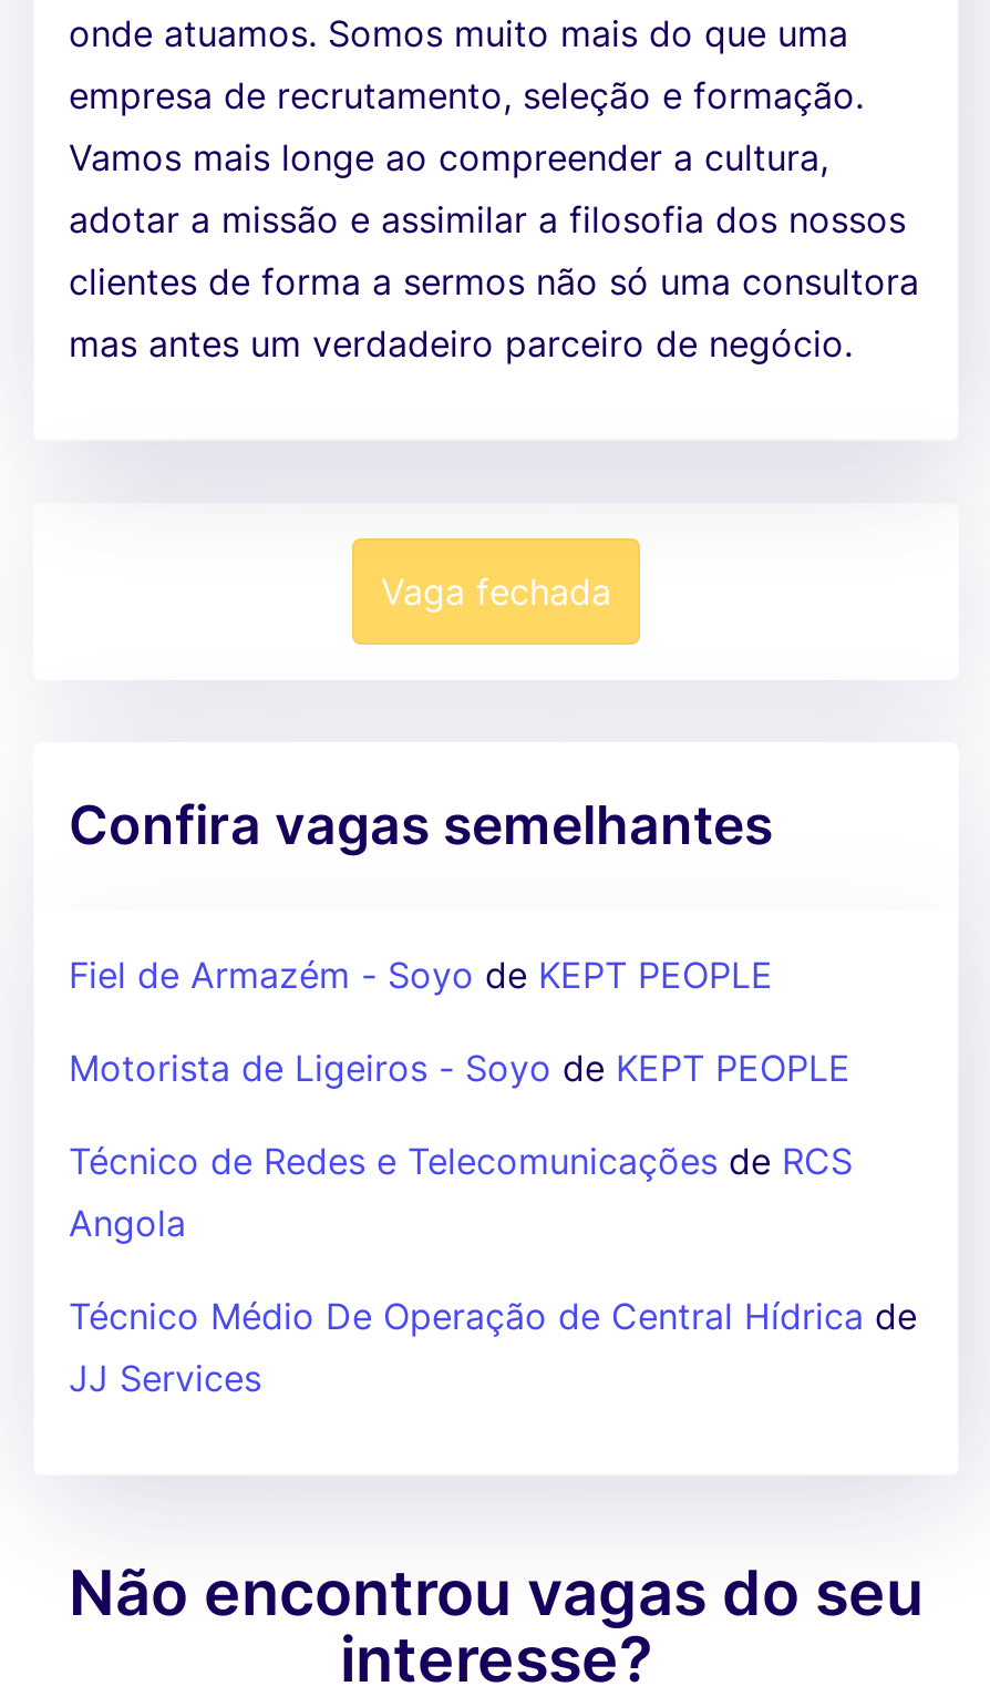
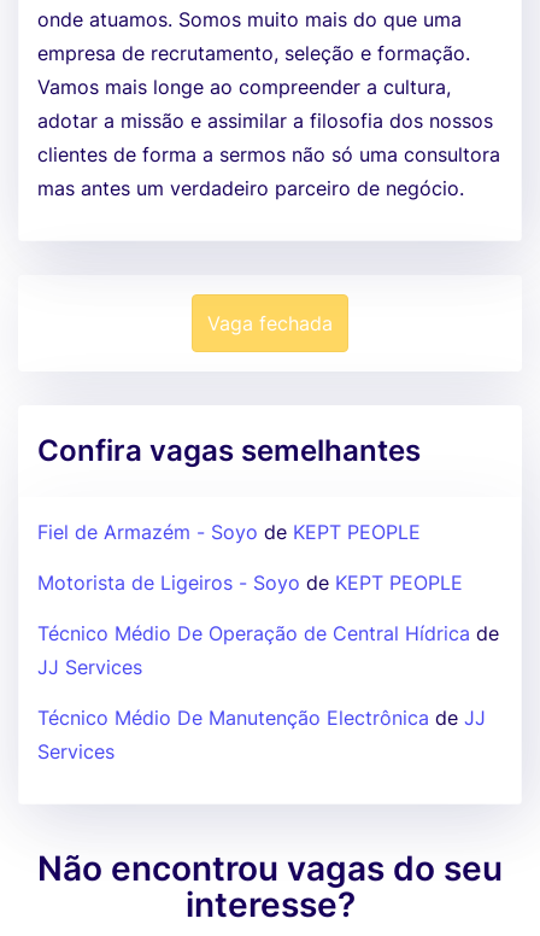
[69,1139,853,1245] Técnico de Redes e Telecomunicações de RCS | Angola -> none
moved [69,1294,917,1400] -> [37,621,499,679]: Técnico Médio De Operação de Central Hídrica de | JJ Services
none -> [37,706,486,764] Técnico Médio De Manutenção Electrônica de JJ | Services

